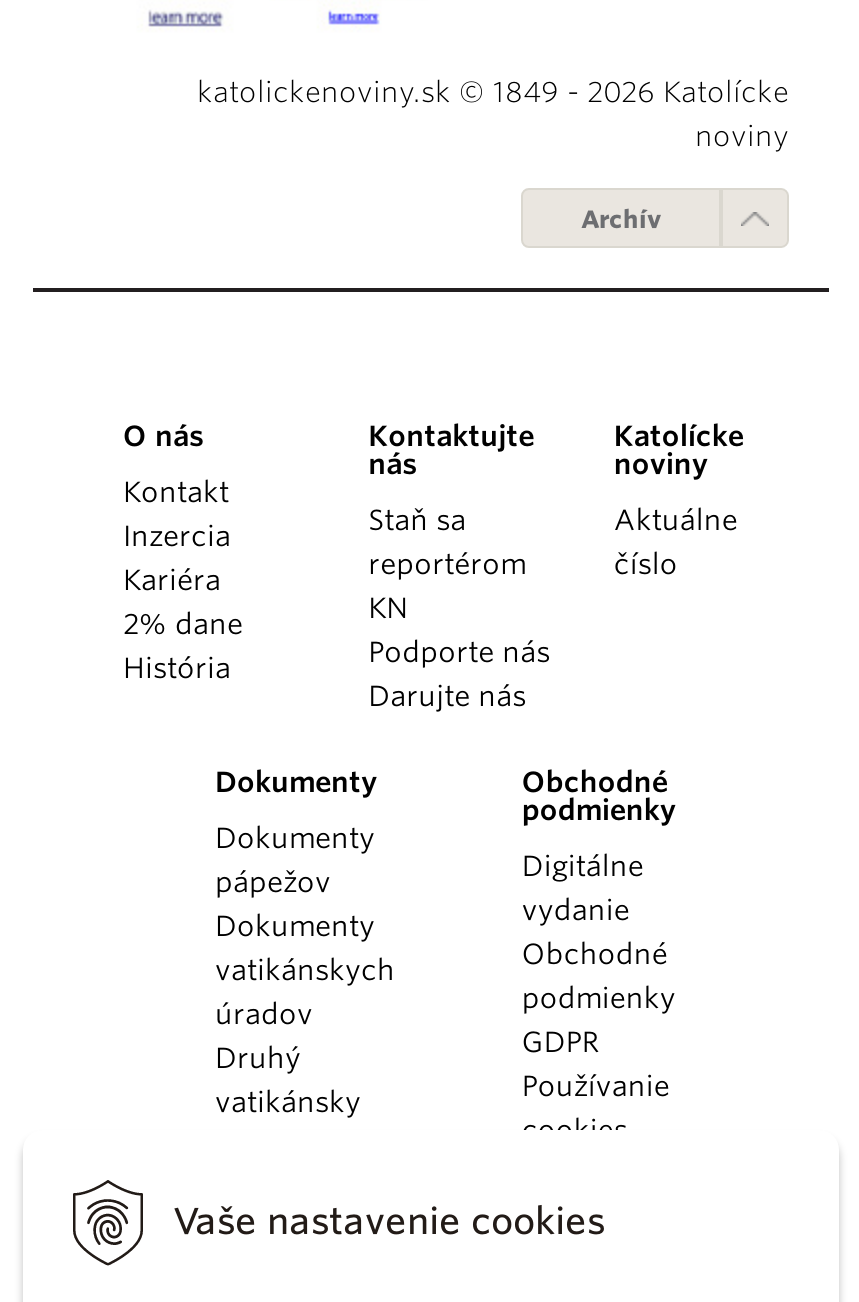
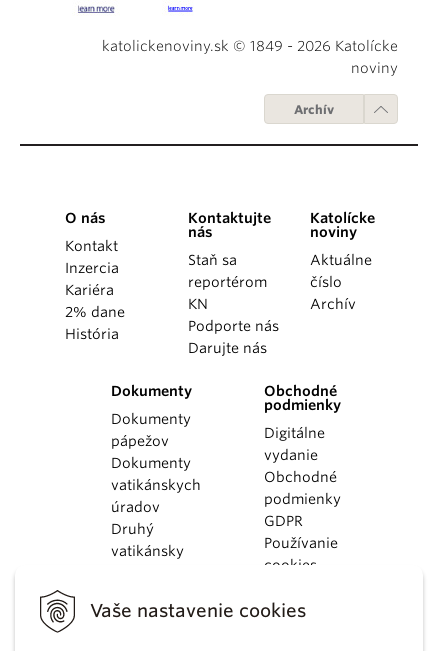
none -> [310,296,356,312] Archív

